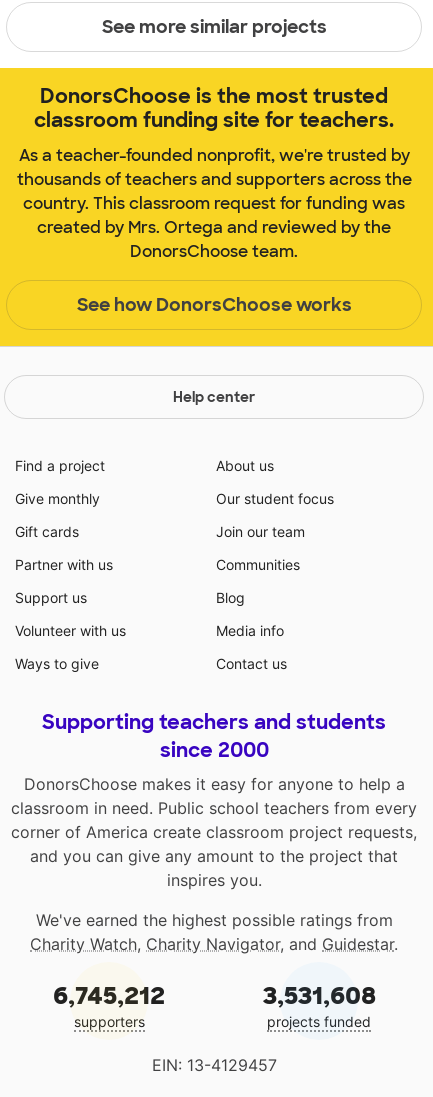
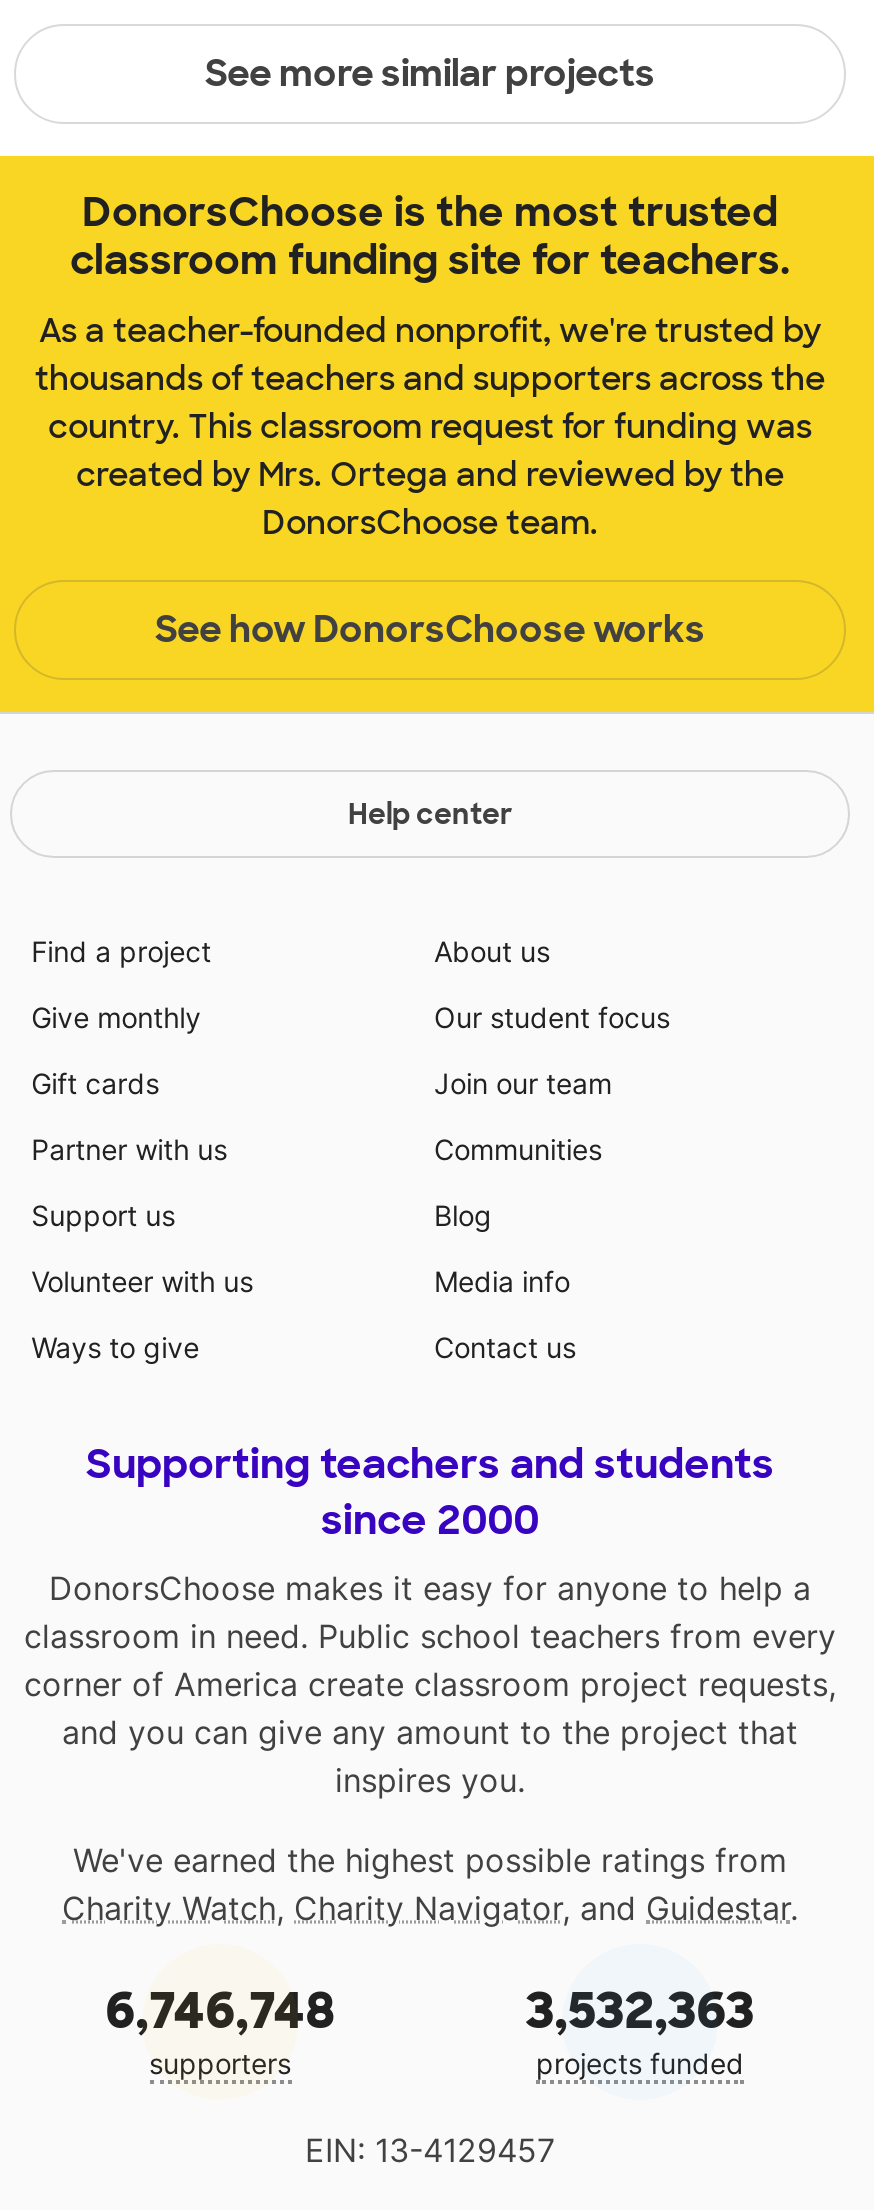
[53,980,165,1011] 6,745,212 -> [105,1981,335,2043] 6,746,748
[262,980,375,1011] 3,531,608 -> [526,1981,754,2043] 3,532,363

